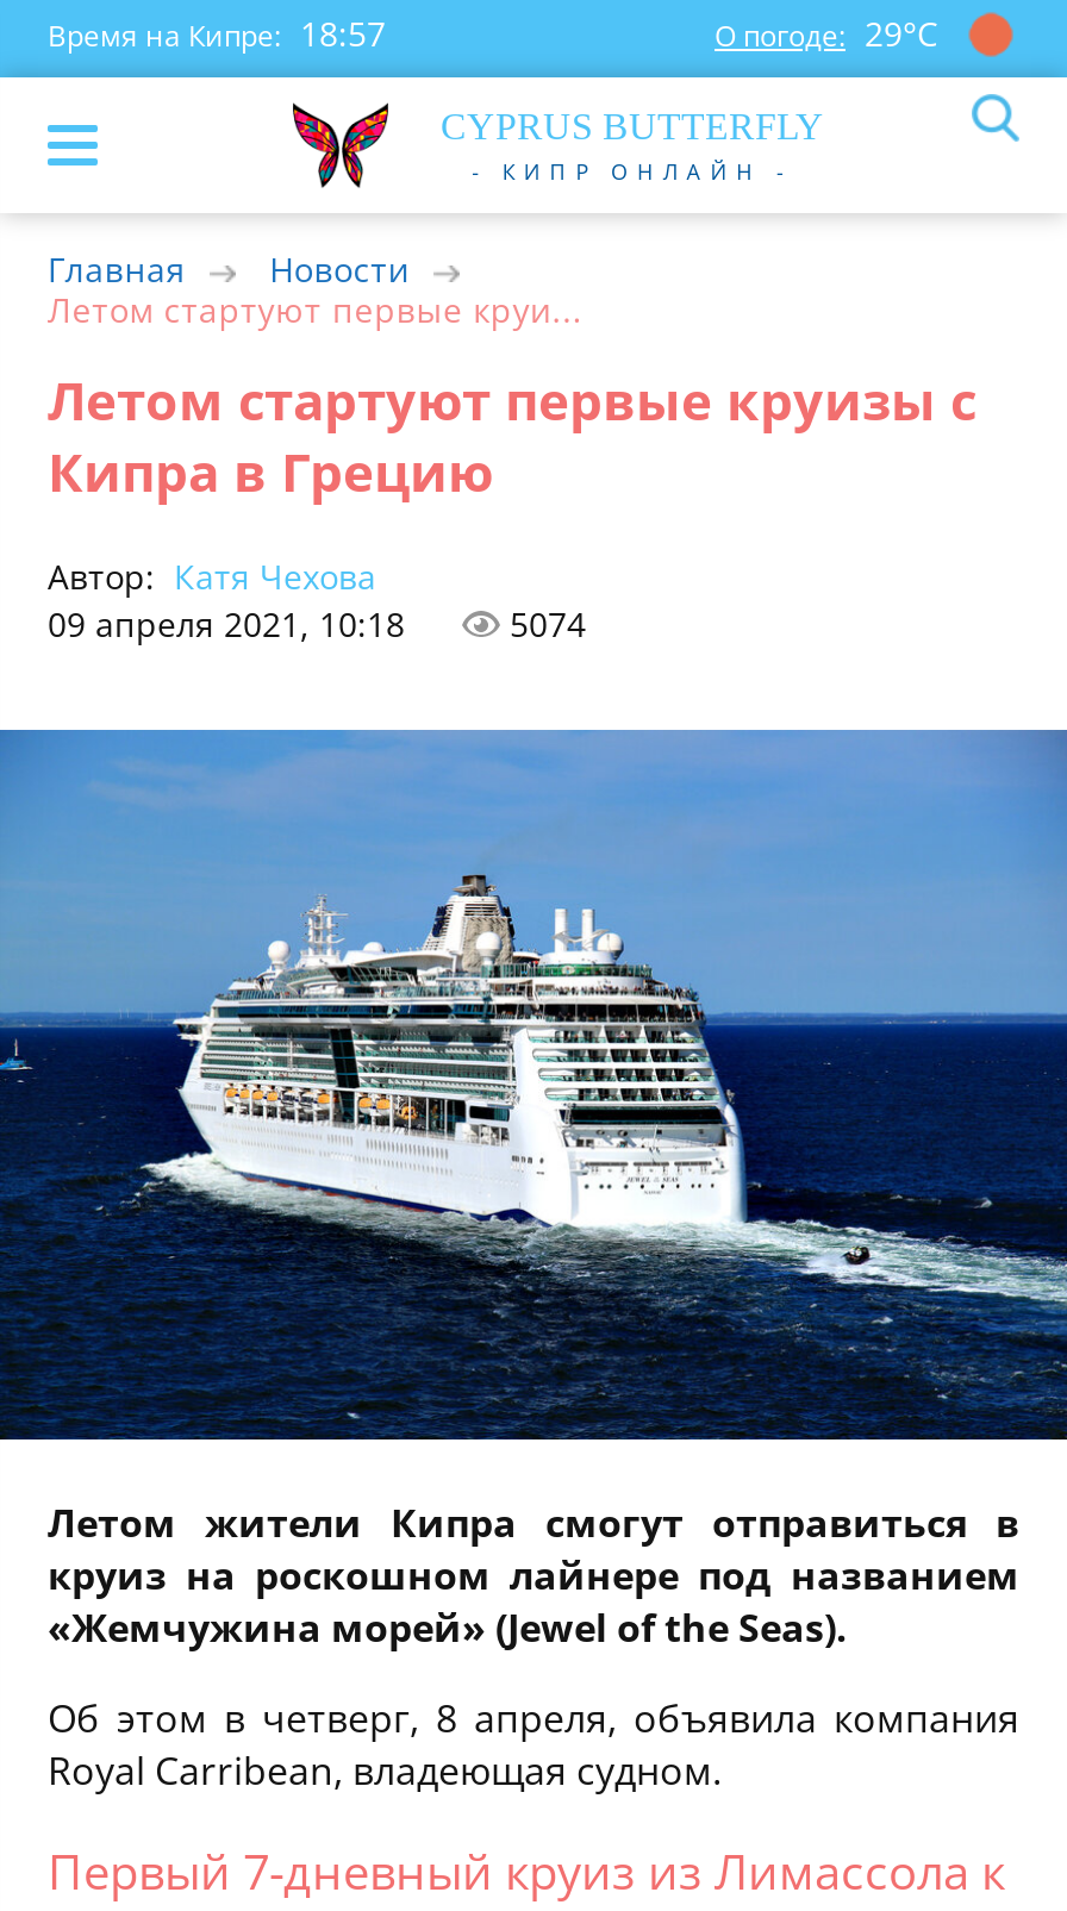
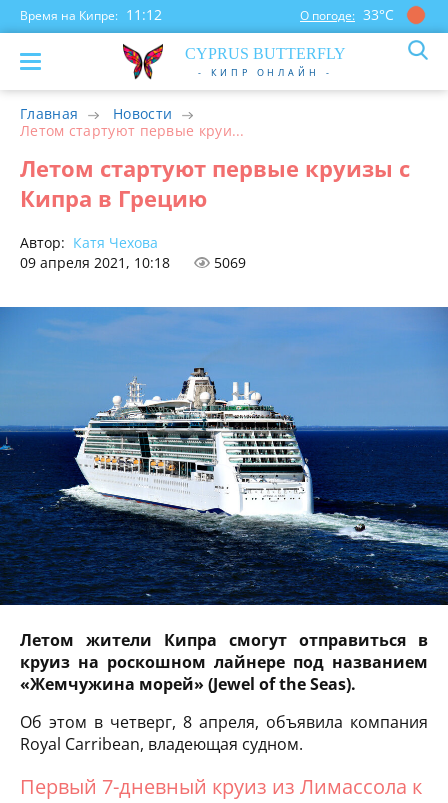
[48,11,386,56] Время на Кипре: 18:57 -> [20,5,162,24] Время на Кипре: 11:12
[715,11,938,56] О погоде: 29°С -> [300,5,394,24] О погоде: 33°С
[510,601,586,646] 5074 -> [214,253,246,272] 5069

